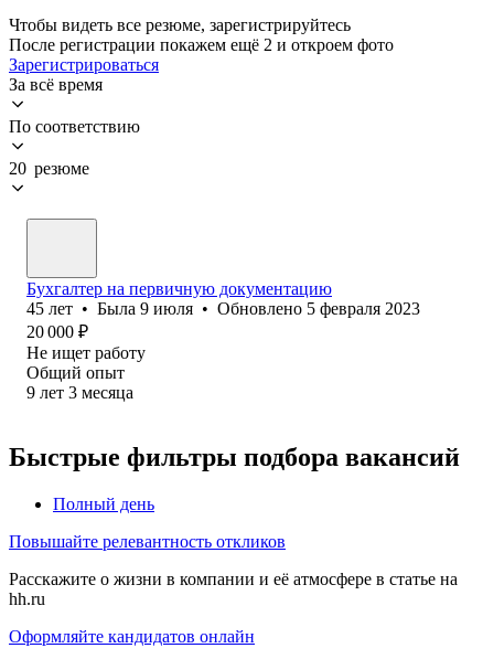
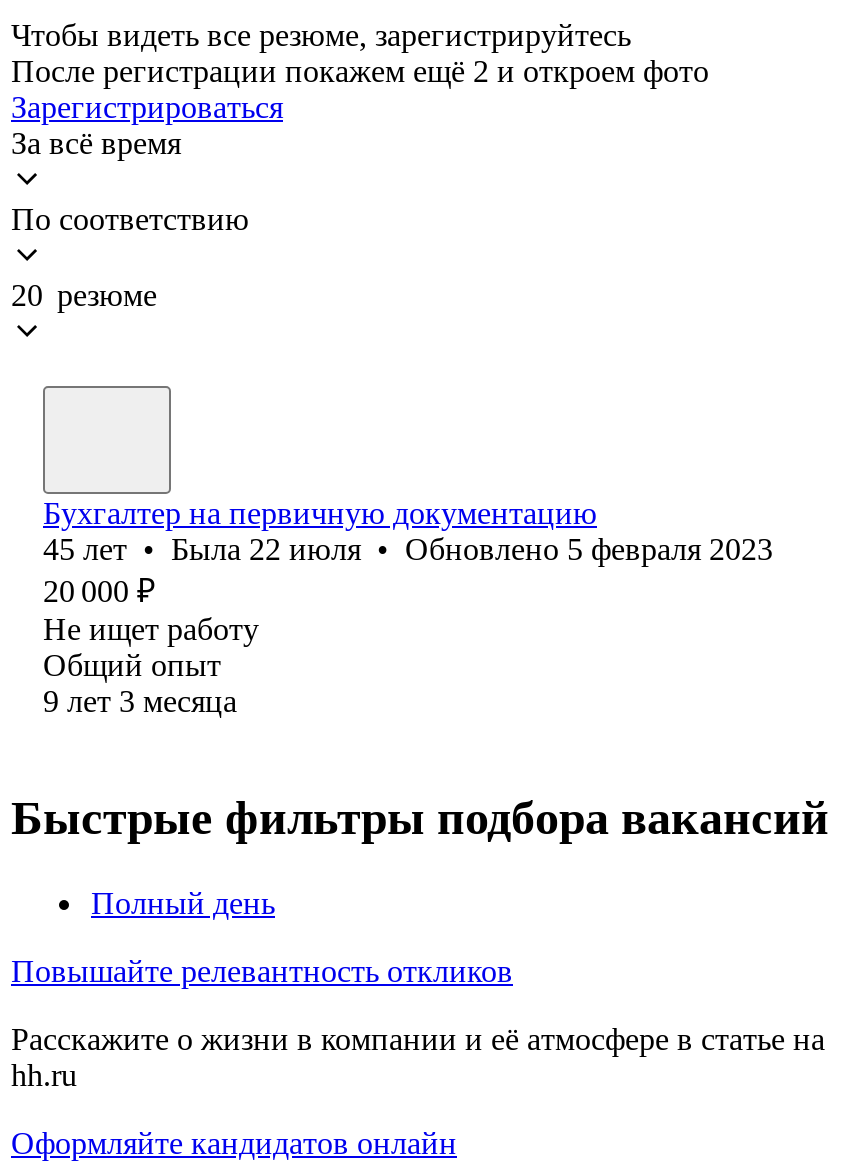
[26,299,420,318] 45 лет • Была 9 июля • Обновлено 5 февраля 2023 -> [43,532,773,566] 45 лет • Была 22 июля • Обновлено 5 февраля 2023

